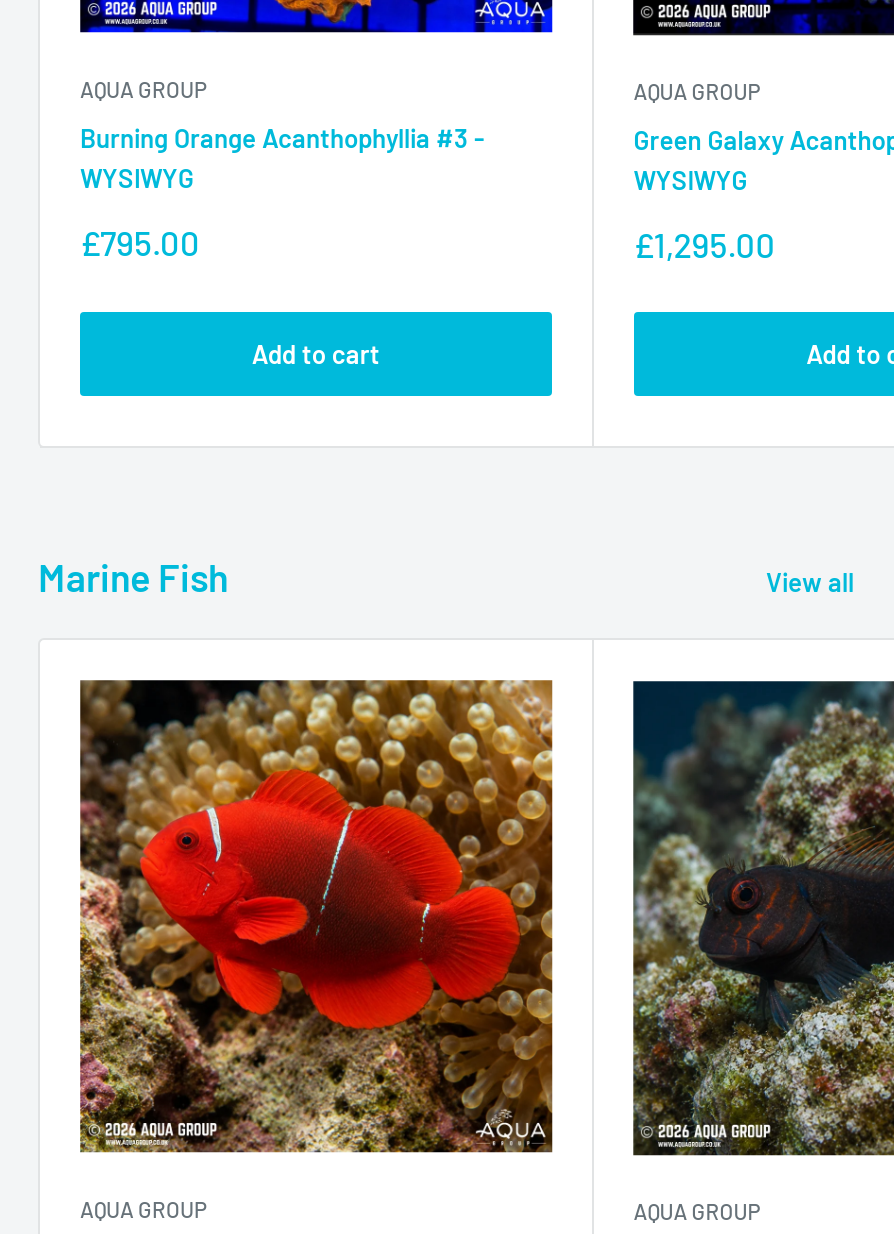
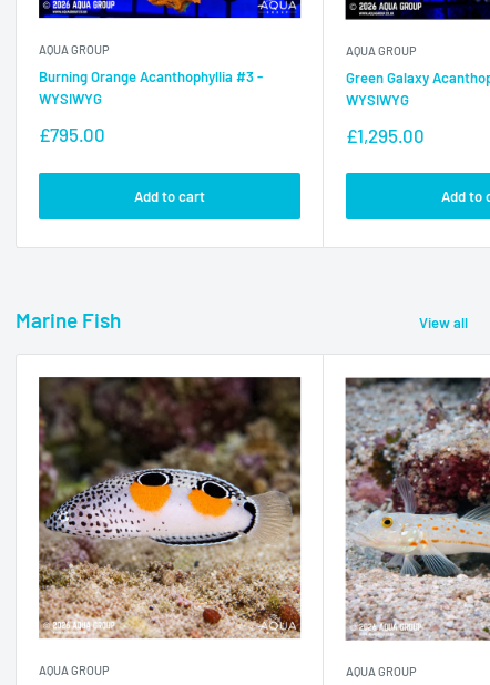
[78,678,554,1154] [image] -> [38,376,302,640] [image]
[632,680,888,1156] [image] -> [345,377,487,641] [image]

